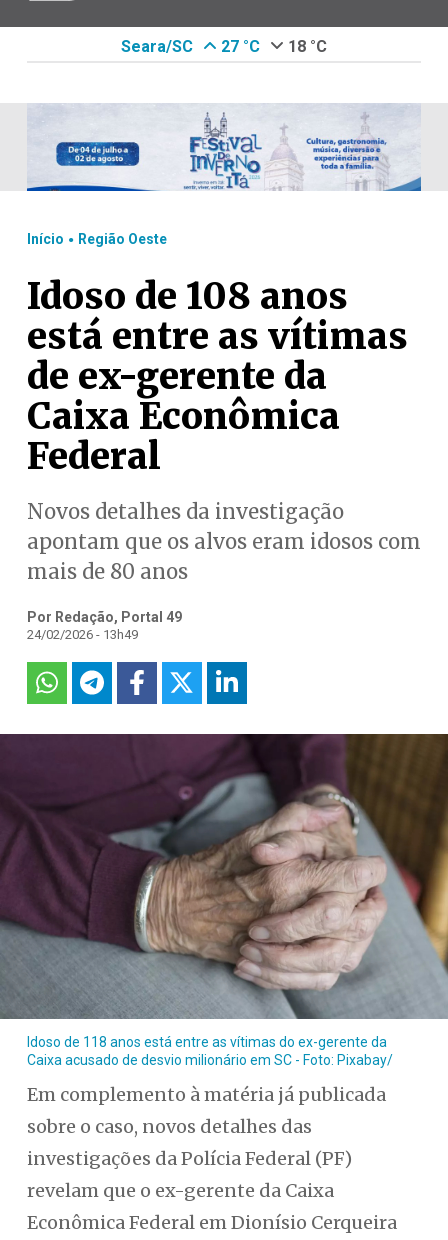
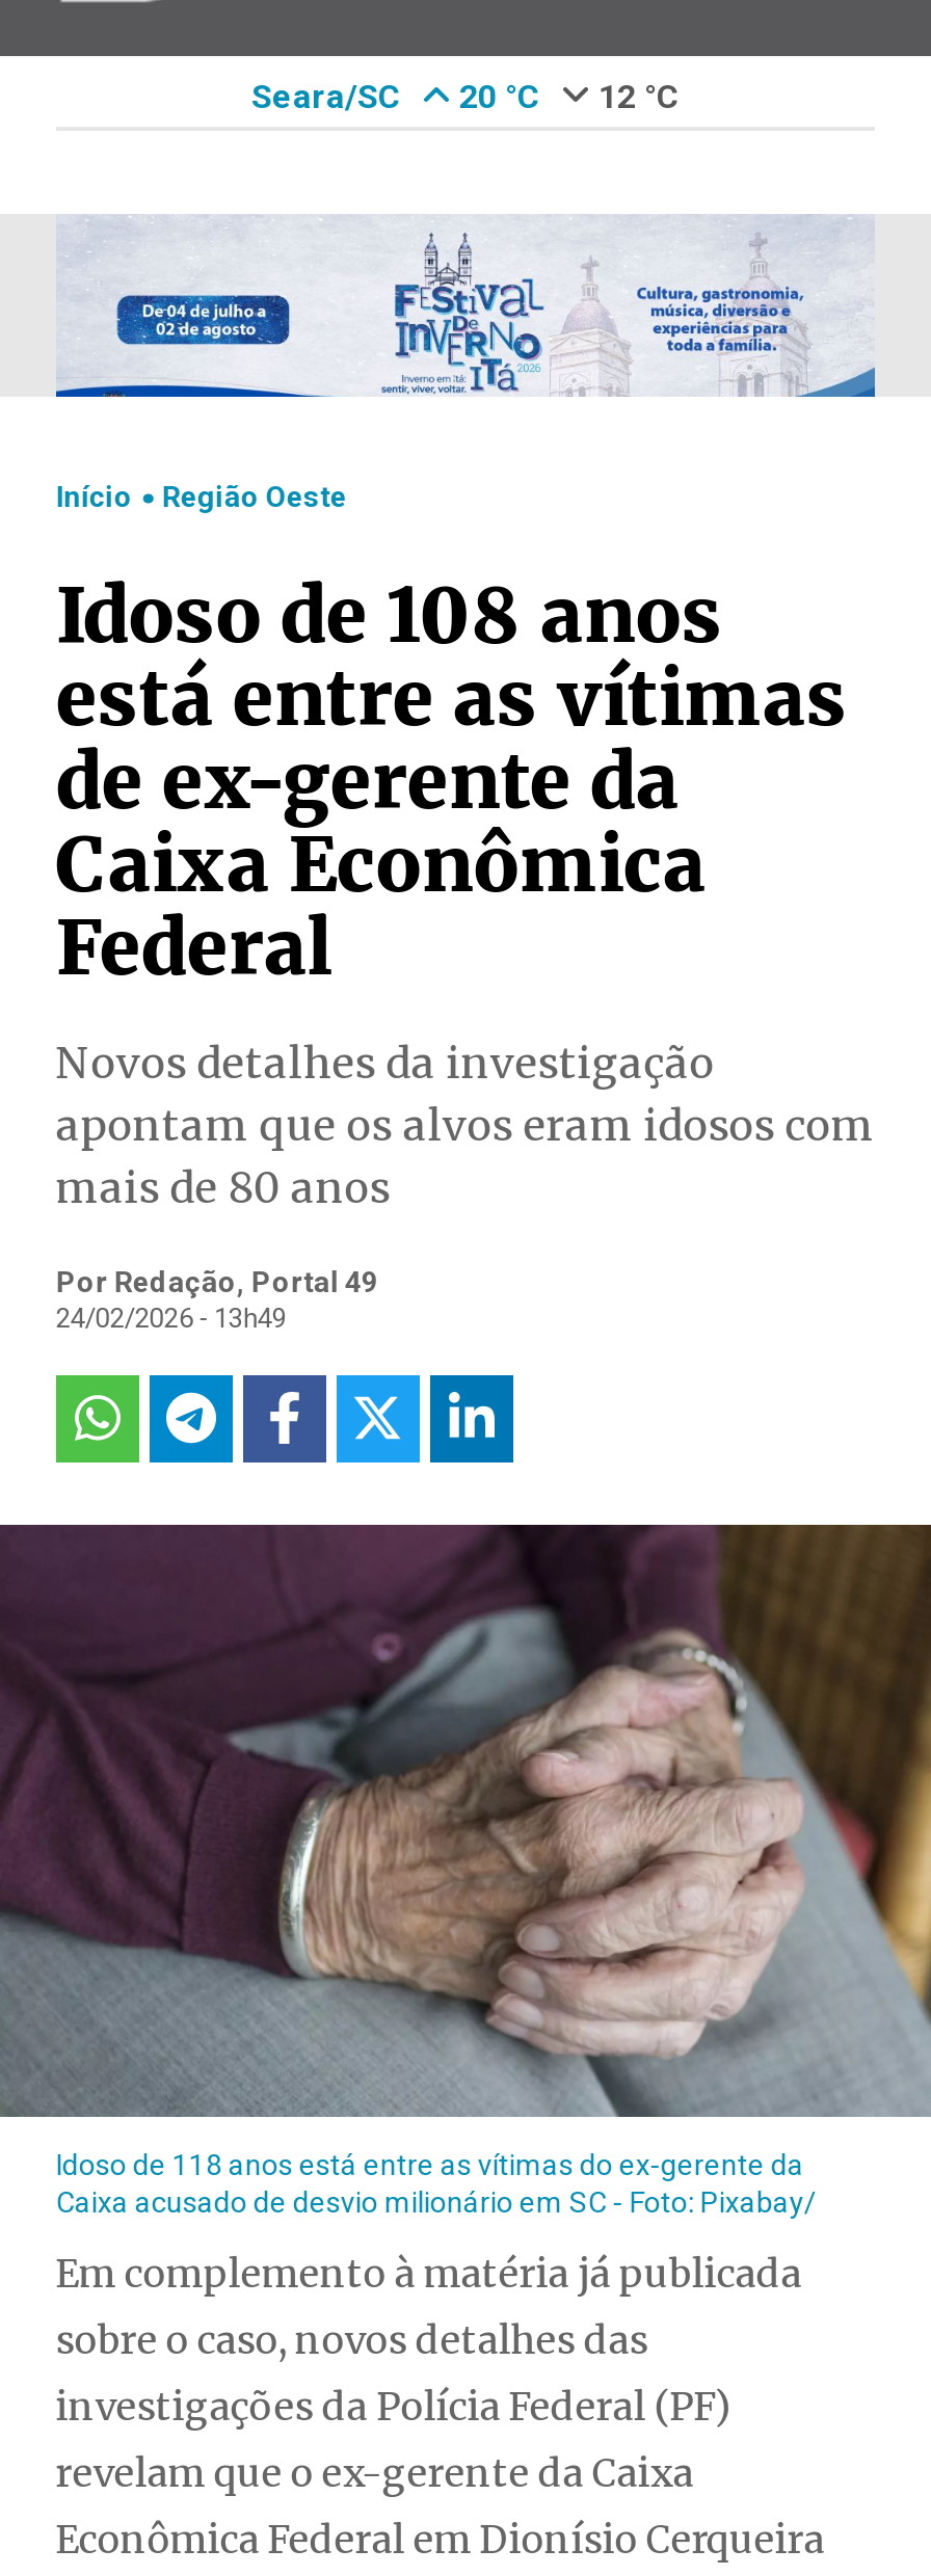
[217,37,260,56] 27 °C -> [451,77,540,116] 20 °C
[284,37,327,56] 18 °C -> [590,77,680,116] 12 °C

